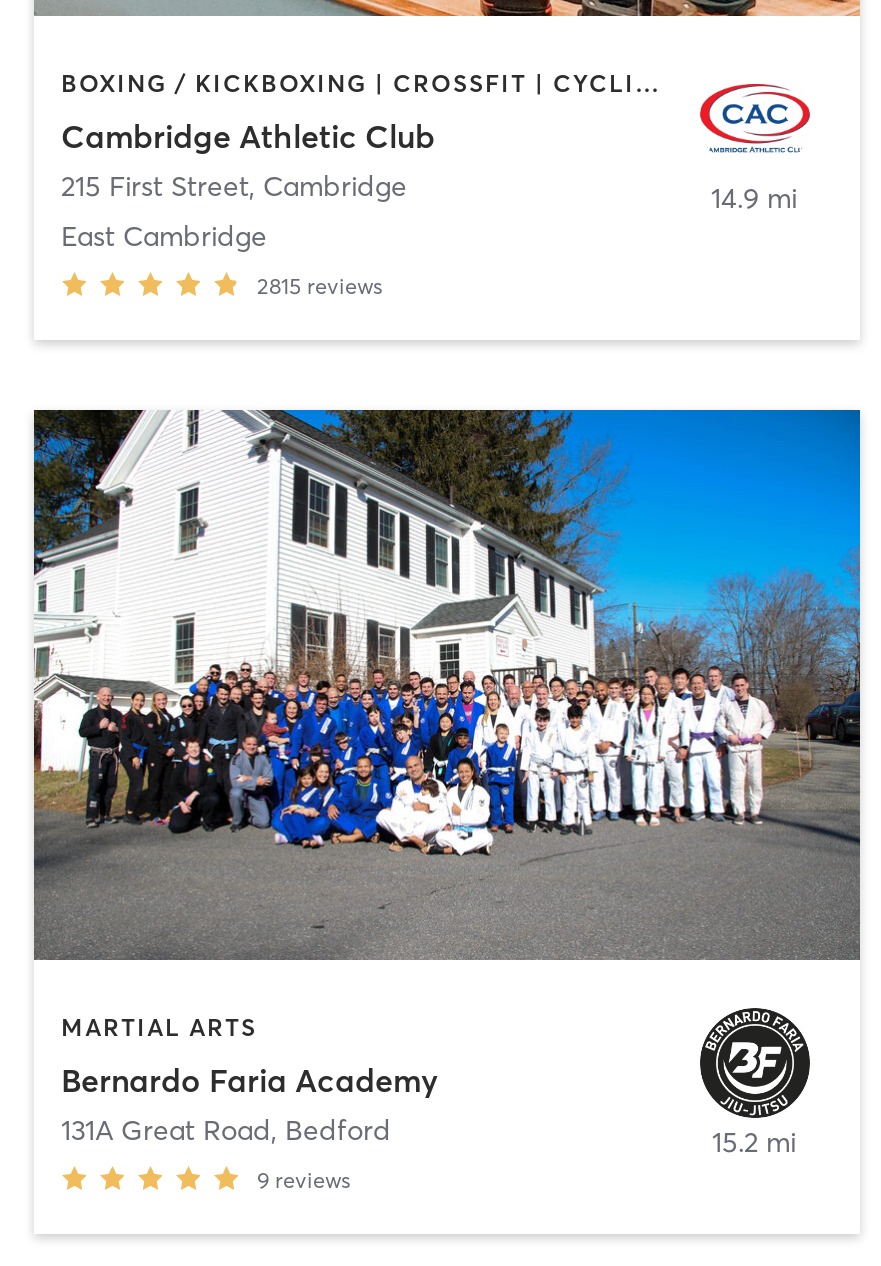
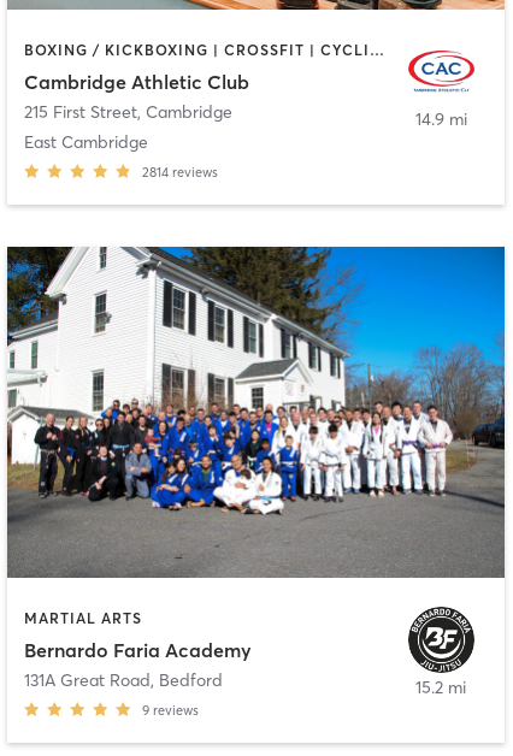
[257,271,383,299] 2815 reviews -> [141,163,217,180] 2814 reviews

